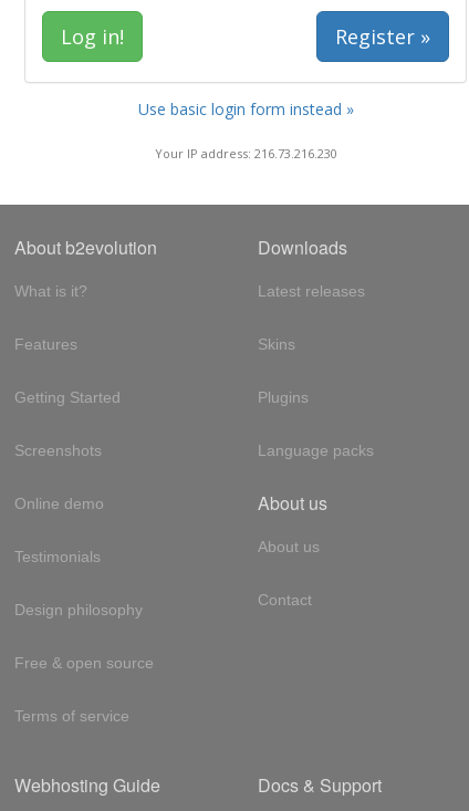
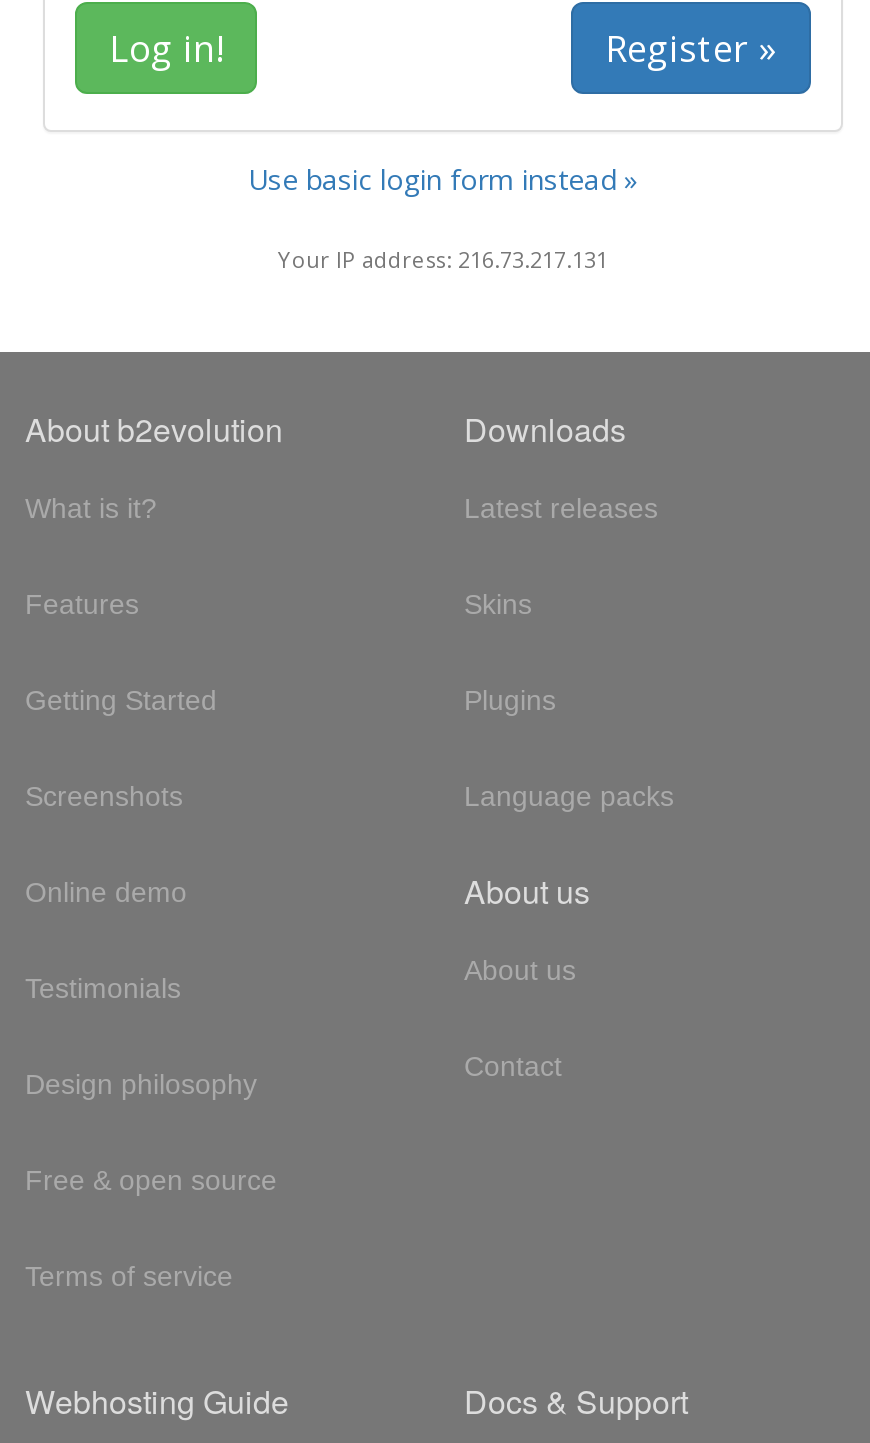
[154,145,337,161] Your IP address: 216.73.216.230 -> [278,244,608,274] Your IP address: 216.73.217.131

